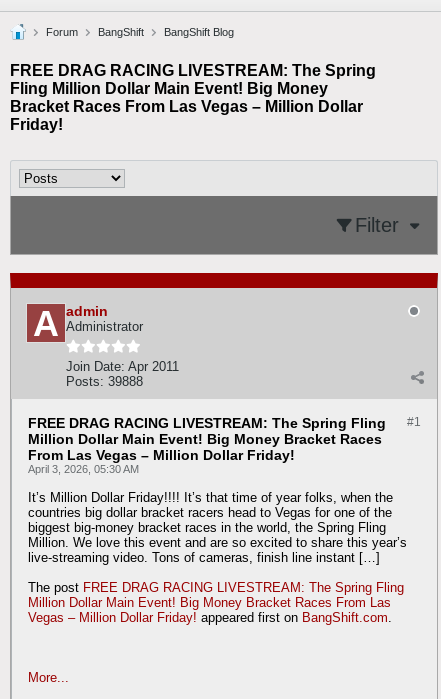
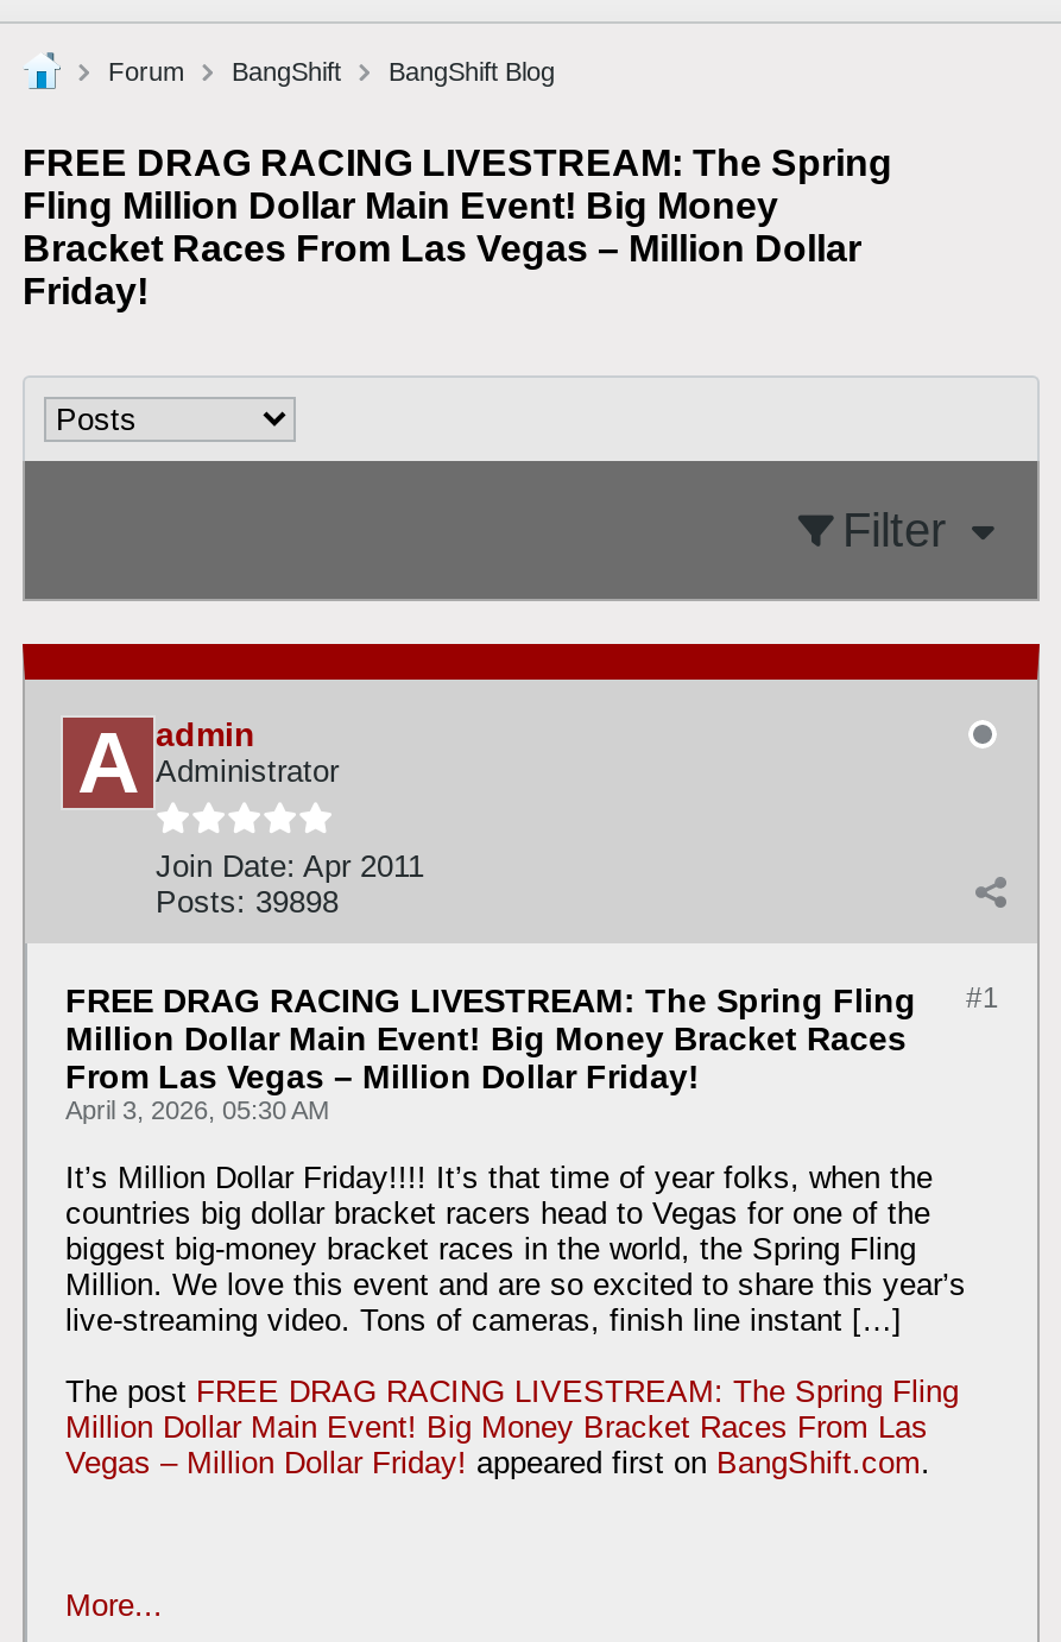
[66,374,143,389] Posts: 39888 -> [156,884,339,920] Posts: 39898

